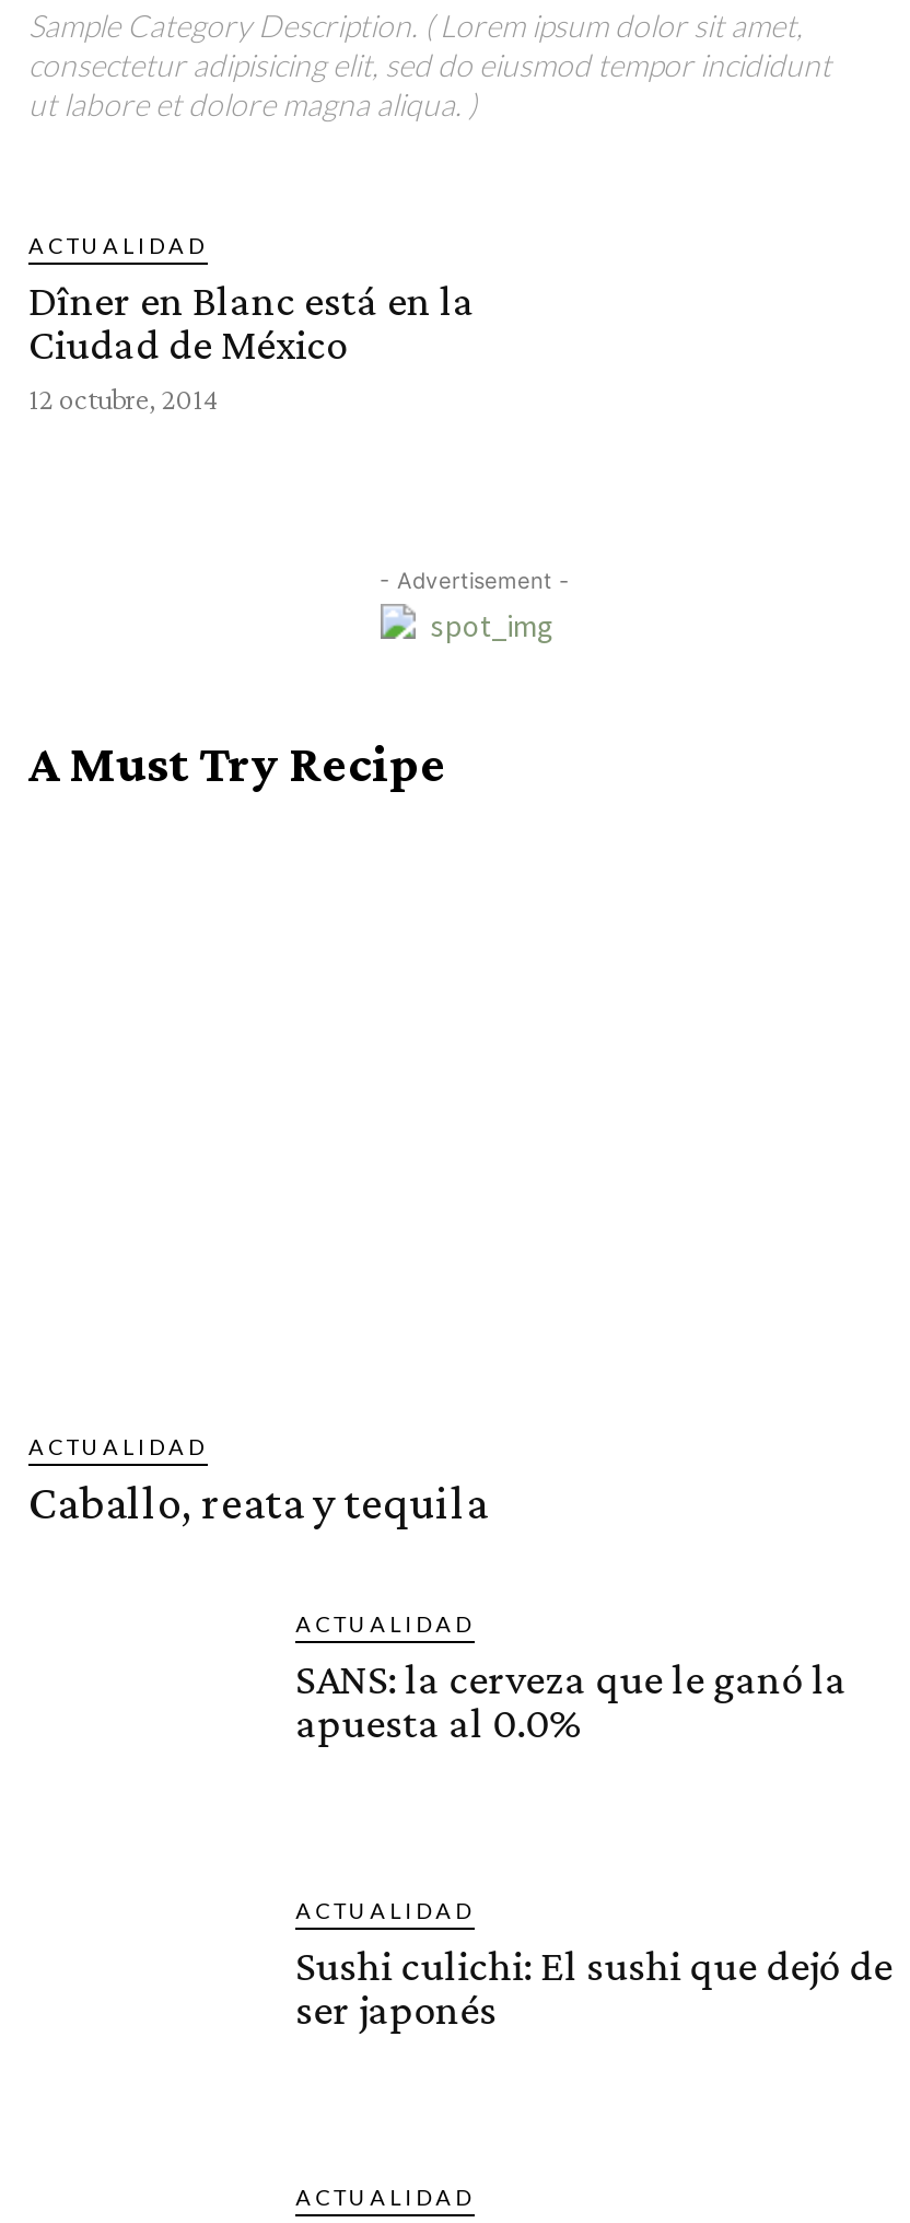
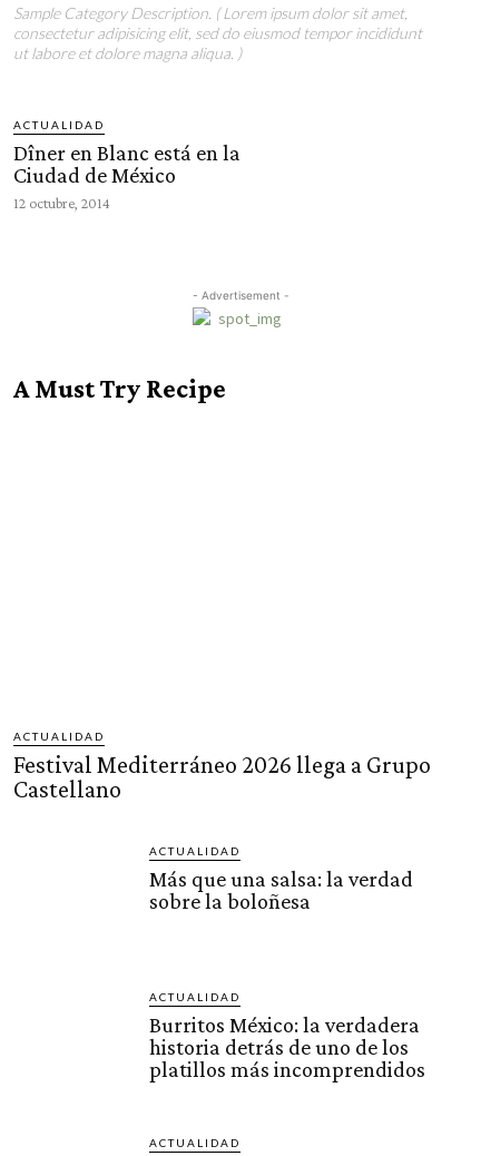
[28,1474,488,1529] Caballo, reata y tequila -> [13,750,431,803] Festival Mediterráneo 2026 llega a Grupo | Castellano
[296,1653,847,1745] SANS: la cerveza que le ganó la | apuesta al 0.0% -> [149,866,413,913] Más que una salsa: la verdad | sobre la boloñesa
[296,1940,893,2032] Sushi culichi: El sushi que dejó de | ser japonés -> [149,1012,425,1081] Burritos México: la verdadera | historia detrás de uno de los | platillos más incomprendidos

